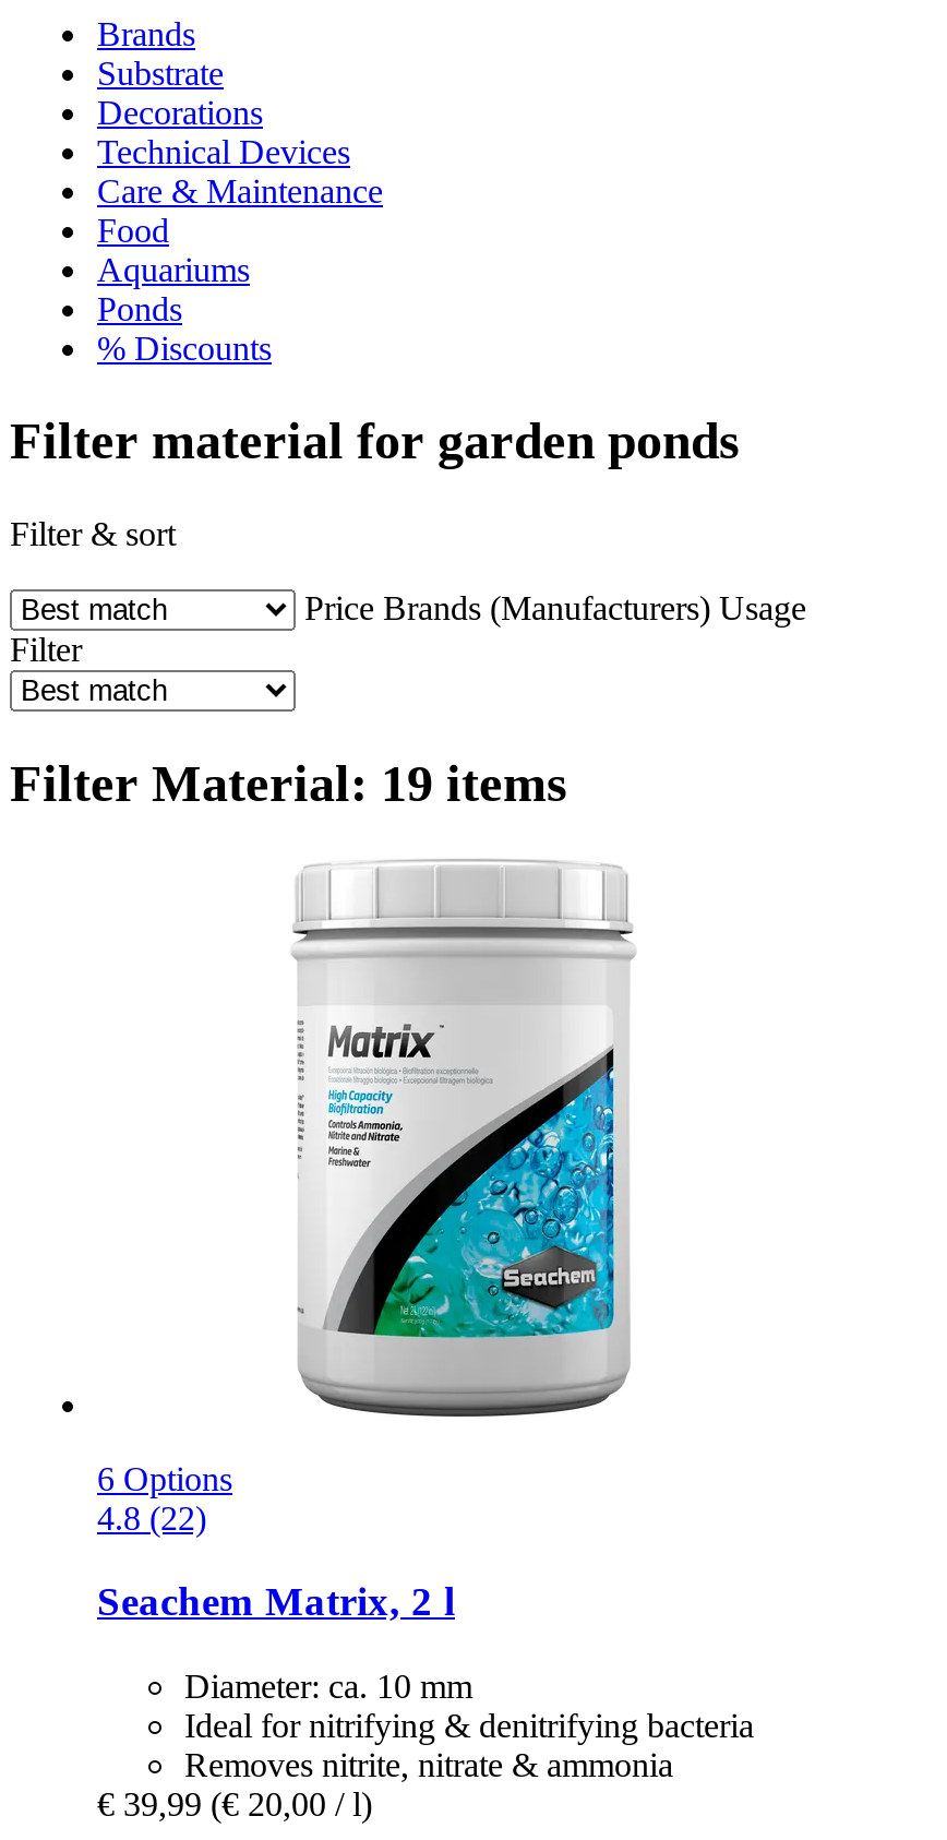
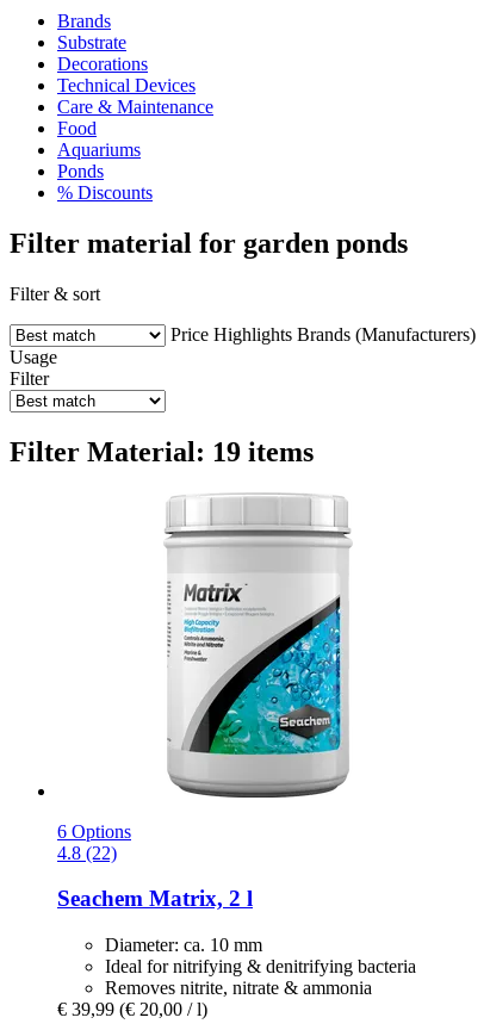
[304,589,806,626] Price Brands (Manufacturers) Usage -> [10,324,476,367] Price Highlights Brands (Manufacturers) | Usage

